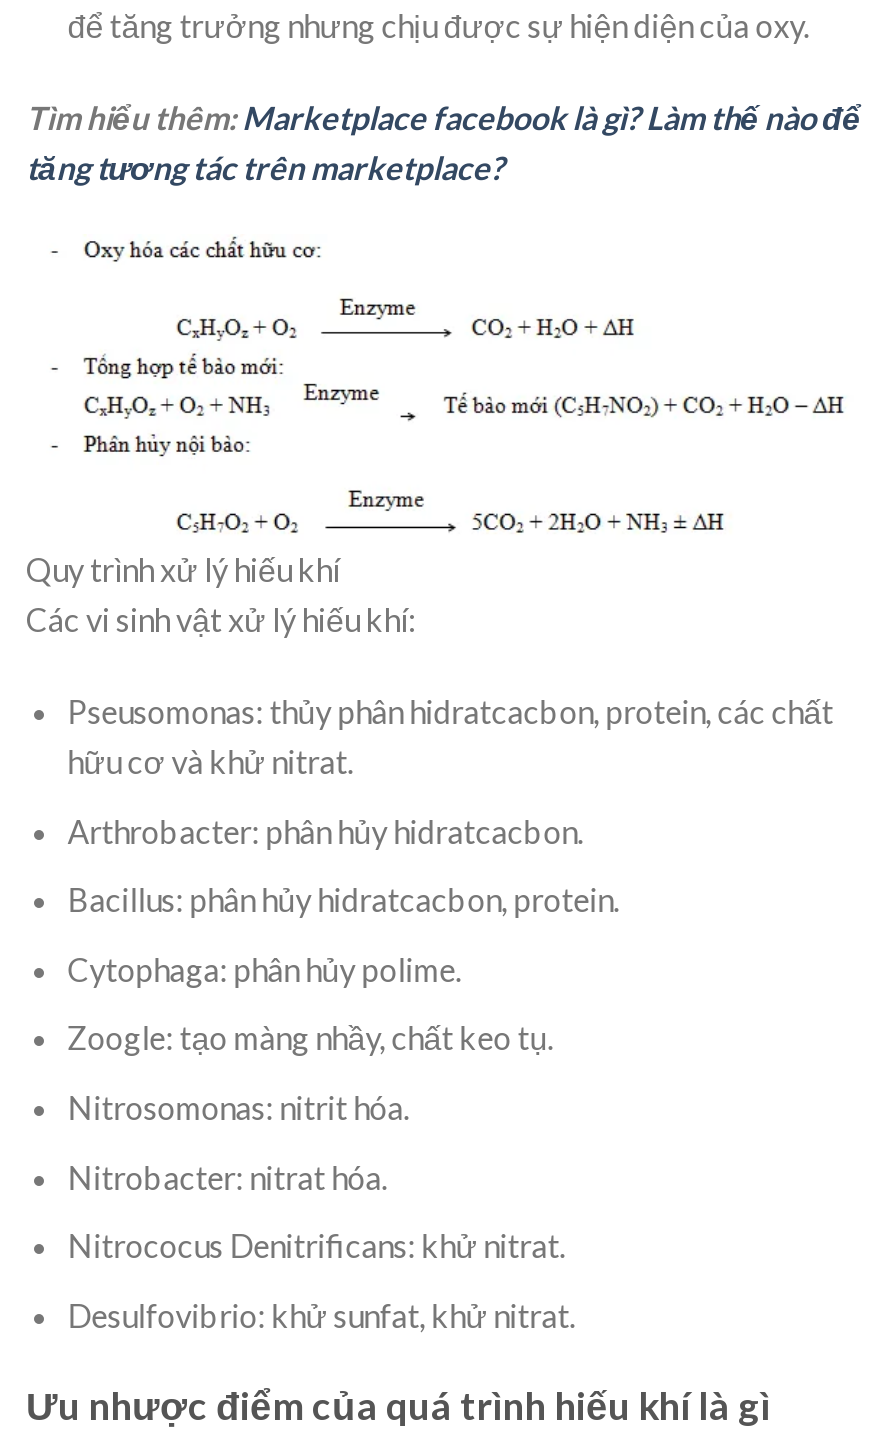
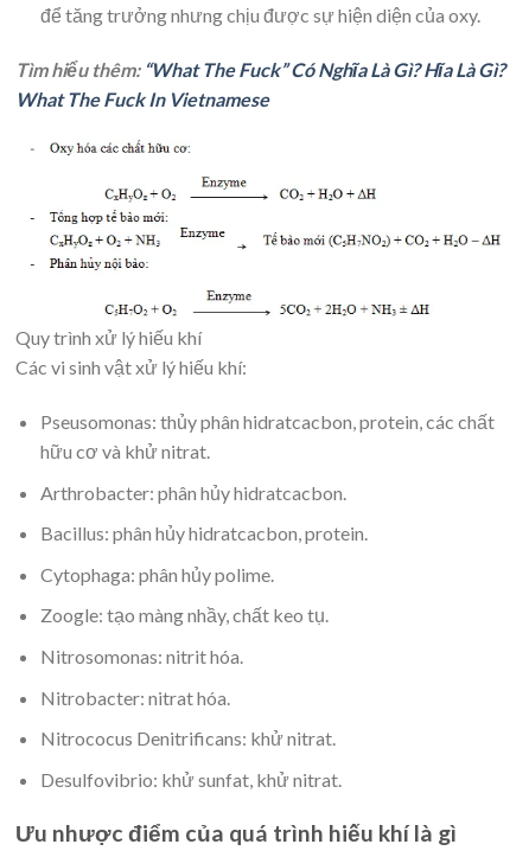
[26,98,860,186] Tìm hiểu thêm: Marketplace facebook là gì? Làm thế nào để | tăng tương tác trên marketplace? -> [15,58,505,110] Tìm hiểu thêm: “What The Fuck” Có Nghĩa Là Gì? Hĩa Là Gì? | What The Fuck In Vietnamese

